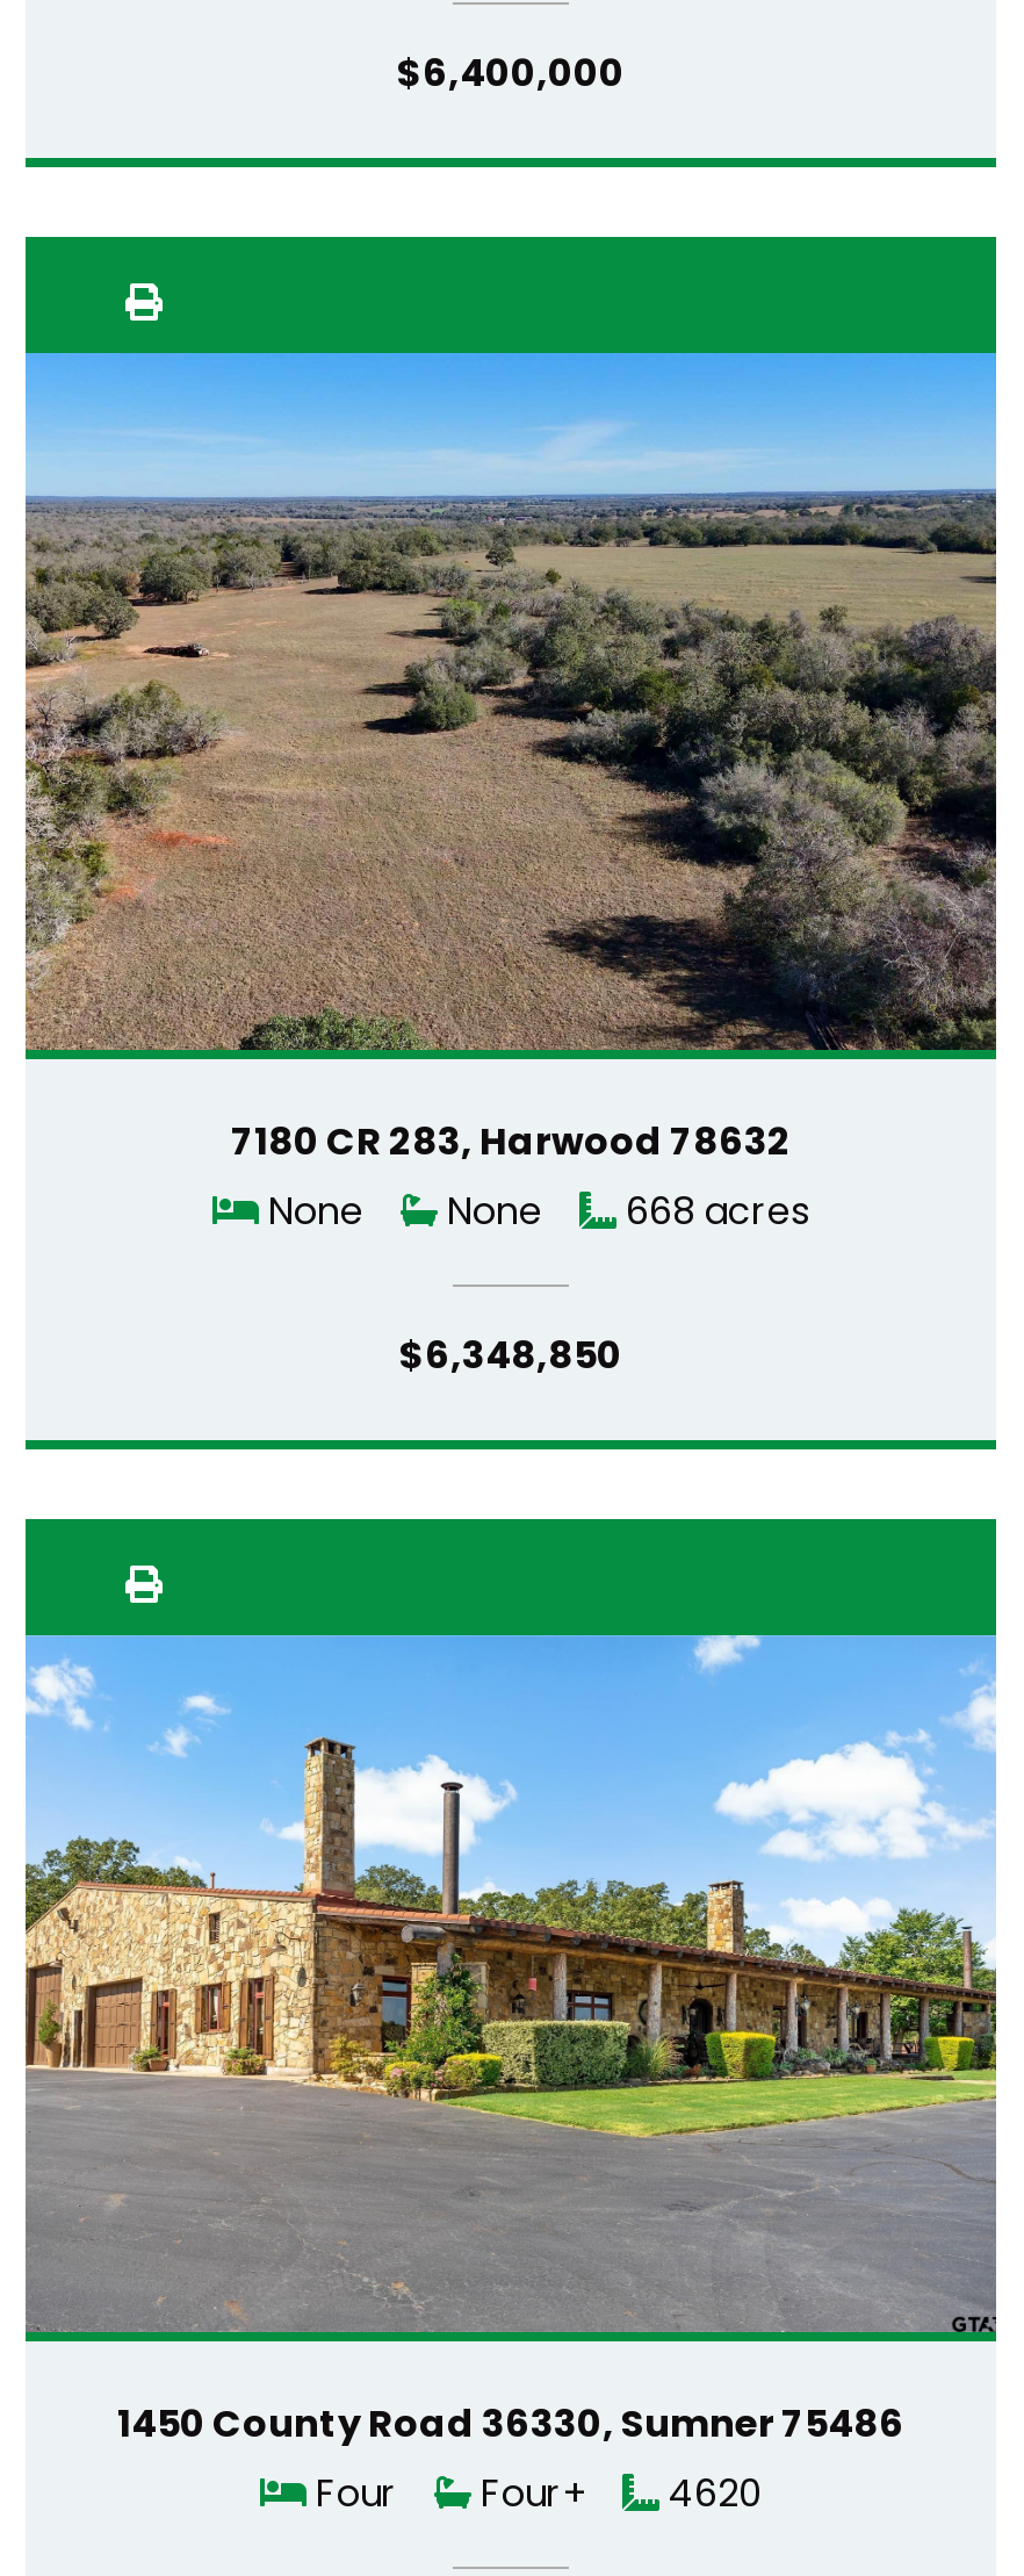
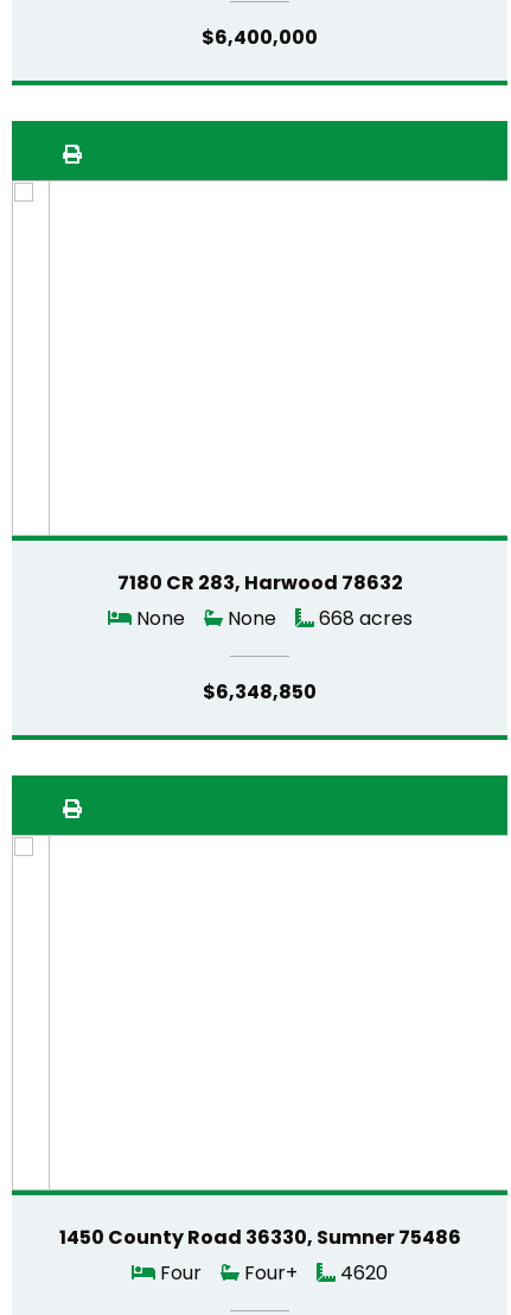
[23,351,998,1052] [image] -> none
[23,1633,998,2334] [image] -> none

